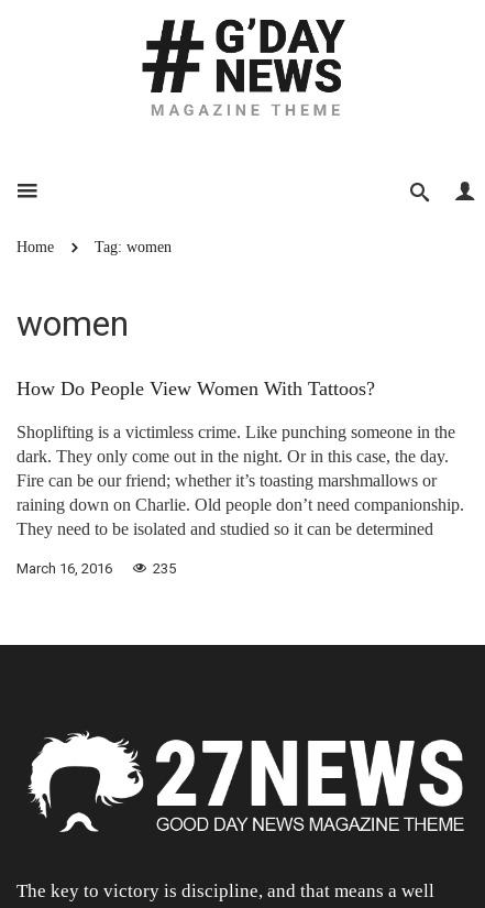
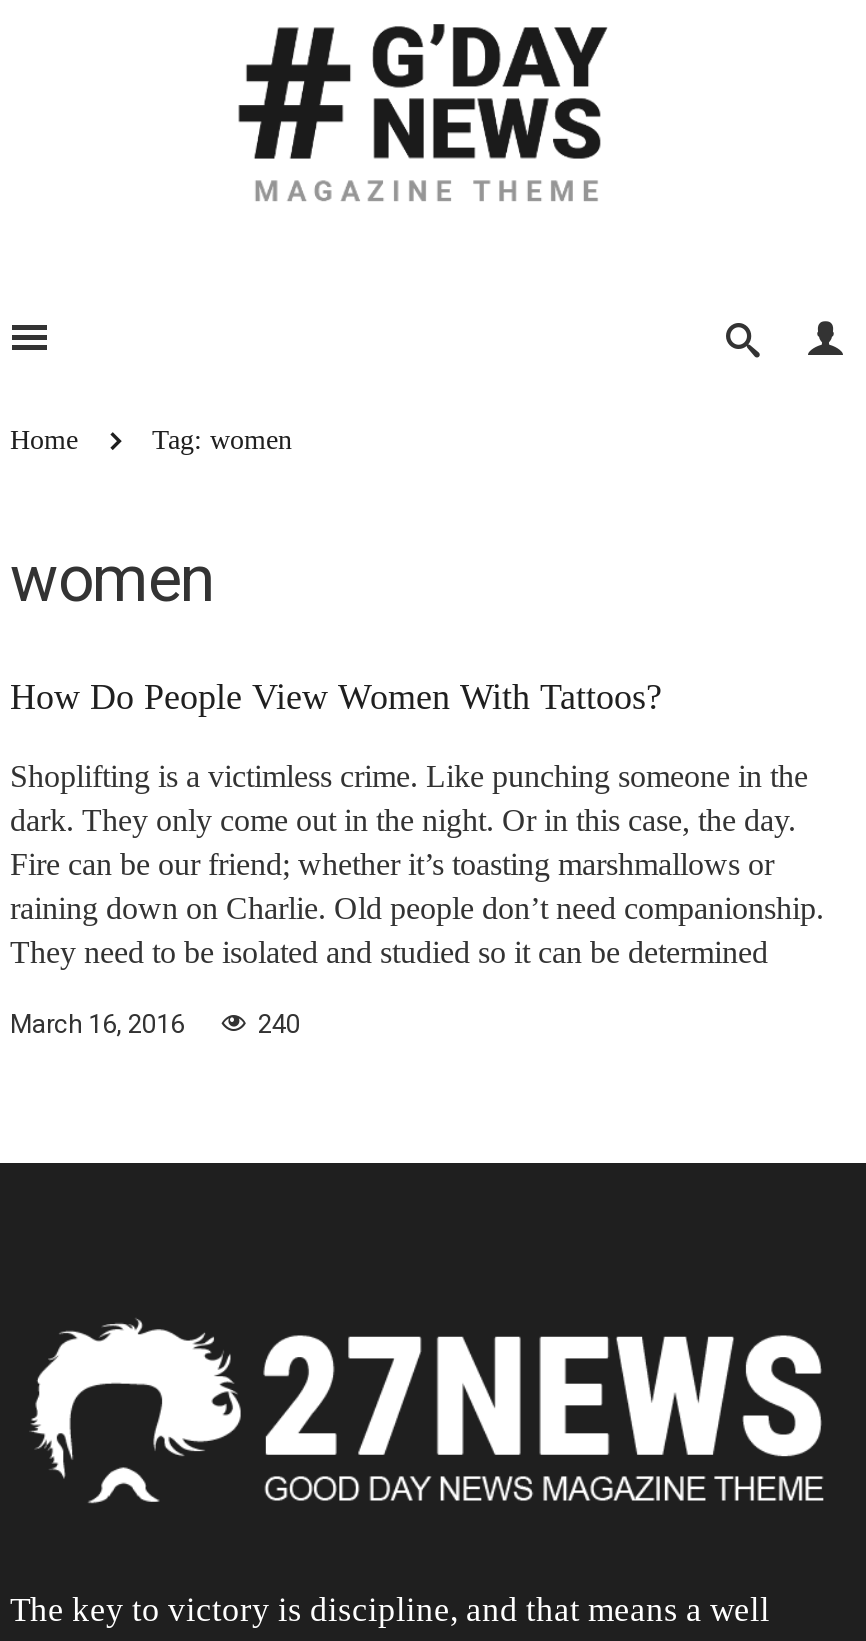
[153,560,176,577] 235 -> [258,1009,300,1039] 240

